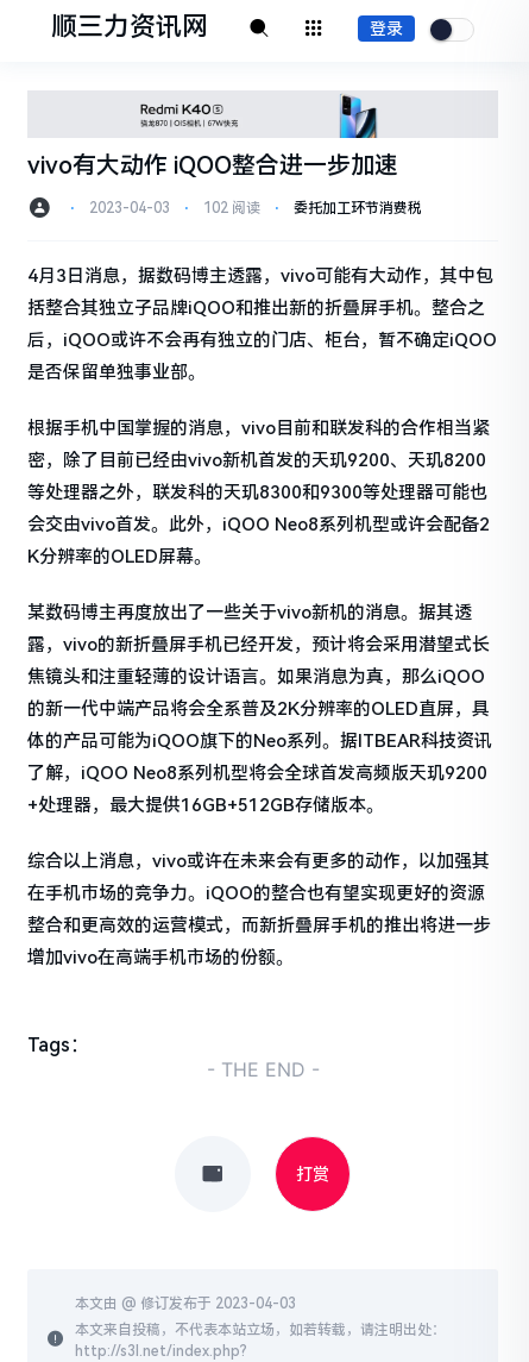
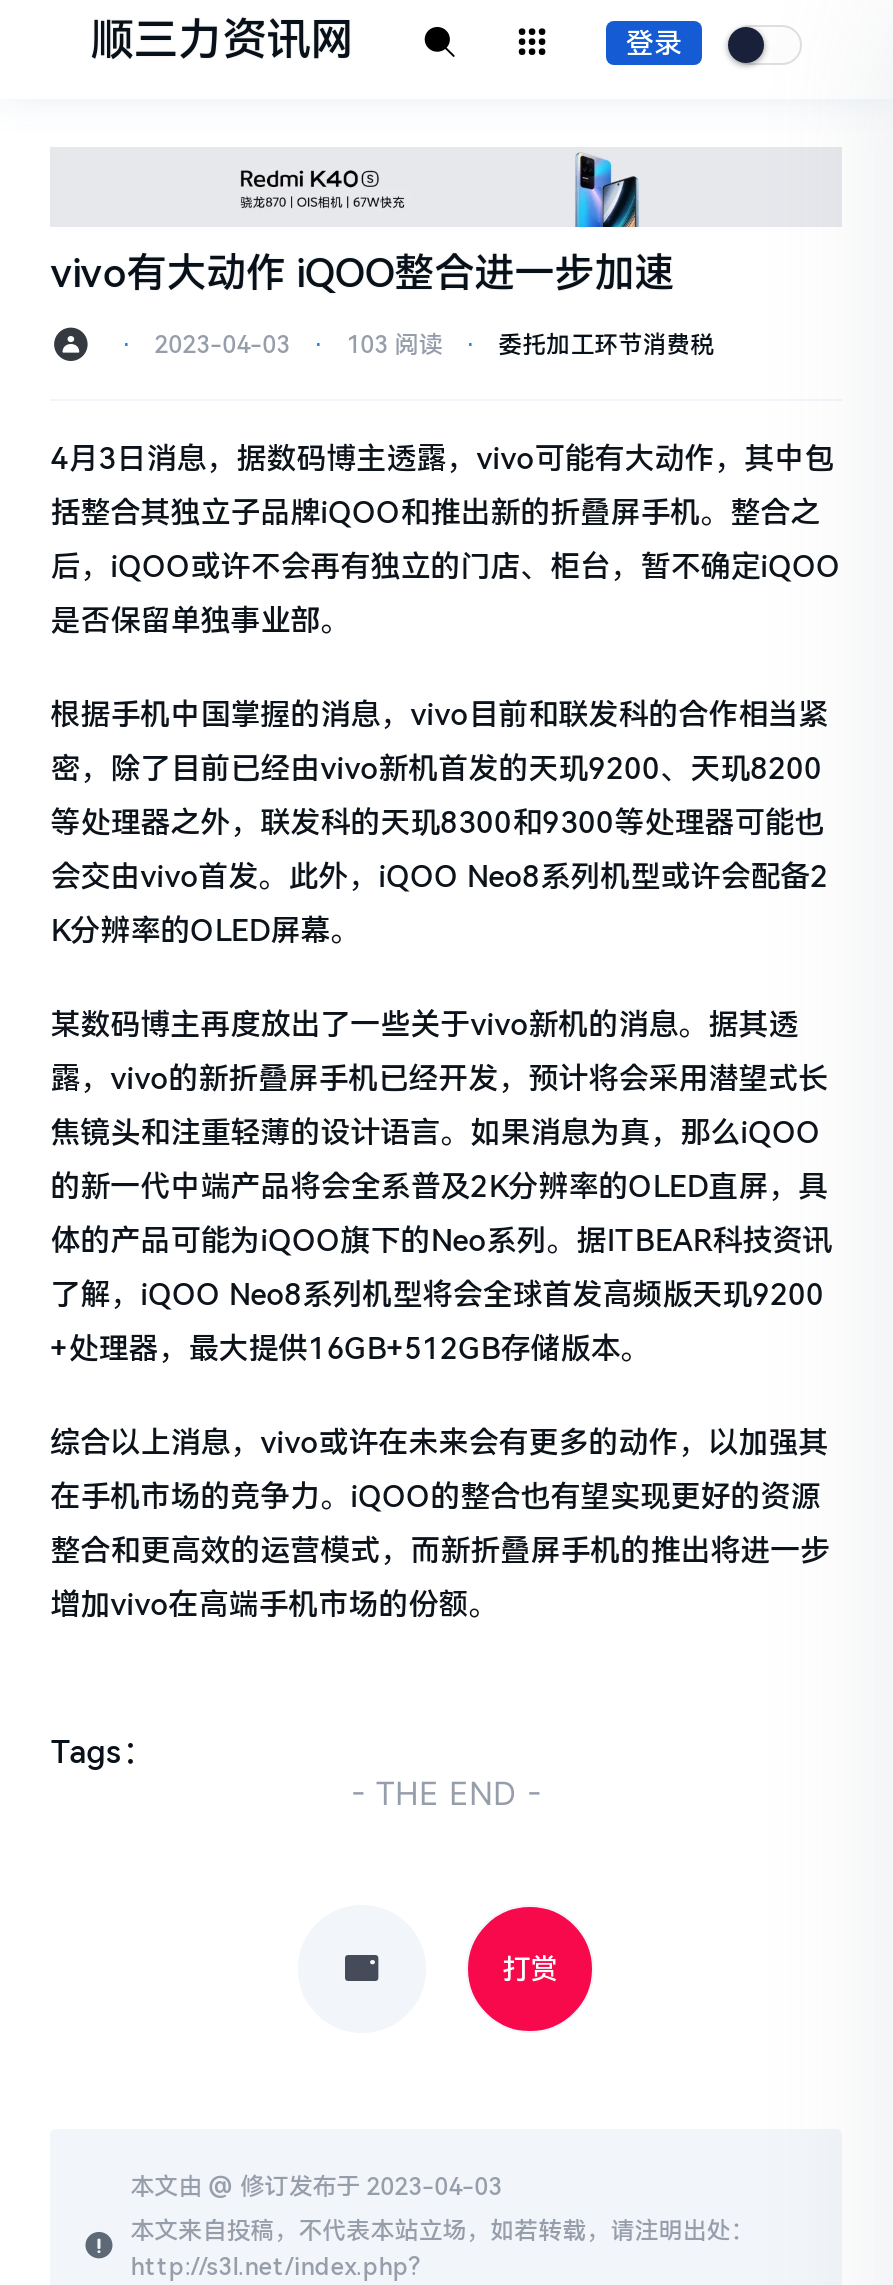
[204,199,261,216] 102 阅读 -> [346,330,442,358] 103 阅读

